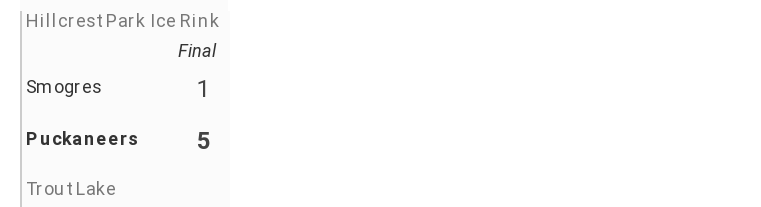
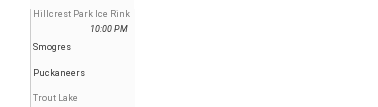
[178,41,216,61] Final -> [90,24,128,34] 10:00 PM
[197,75,211,103] 1 -> none
[197,127,211,155] 5 -> none

